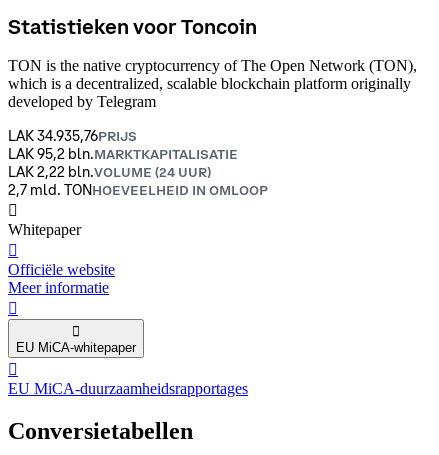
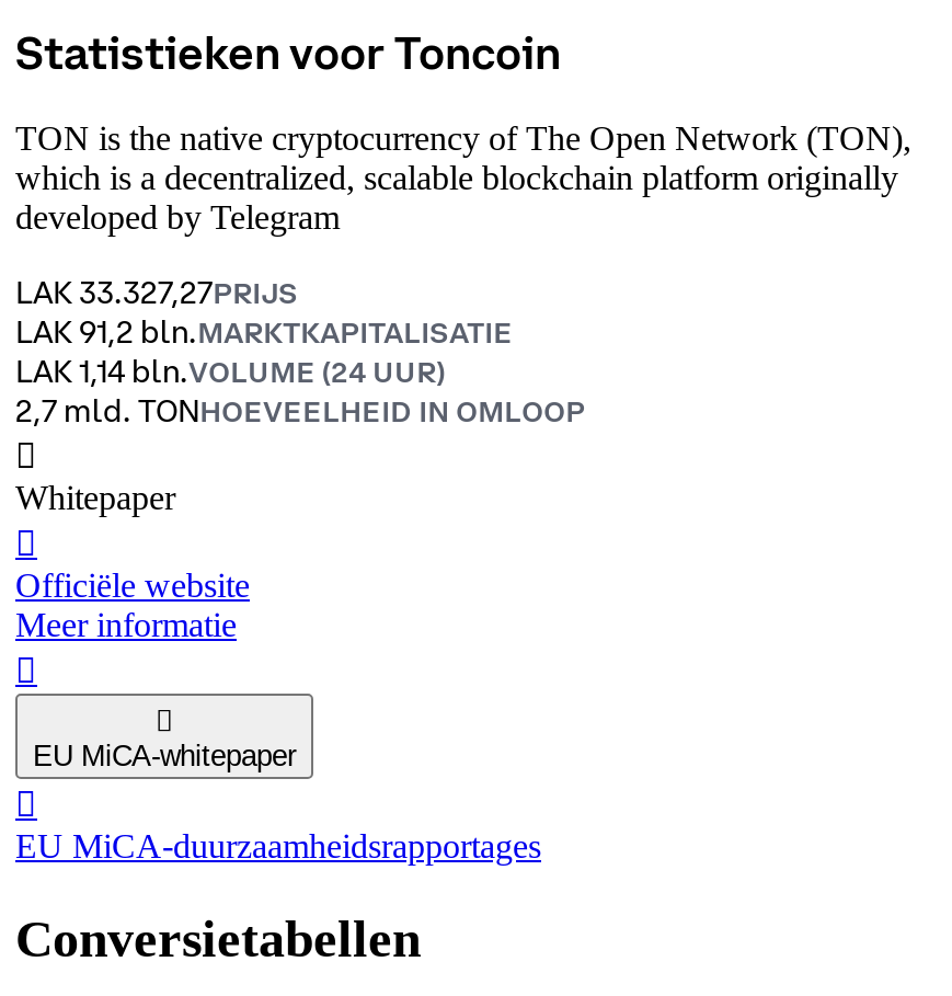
[8,127,137,145] LAK 34.935,76PRIJS -> [15,272,298,312] LAK 33.327,27PRIJS
[8,145,238,163] LAK 95,2 bln.MARKTKAPITALISATIE -> [15,312,513,351] LAK 91,2 bln.MARKTKAPITALISATIE
[8,163,211,181] LAK 2,22 bln.VOLUME (24 UUR) -> [15,351,445,391] LAK 1,14 bln.VOLUME (24 UUR)

